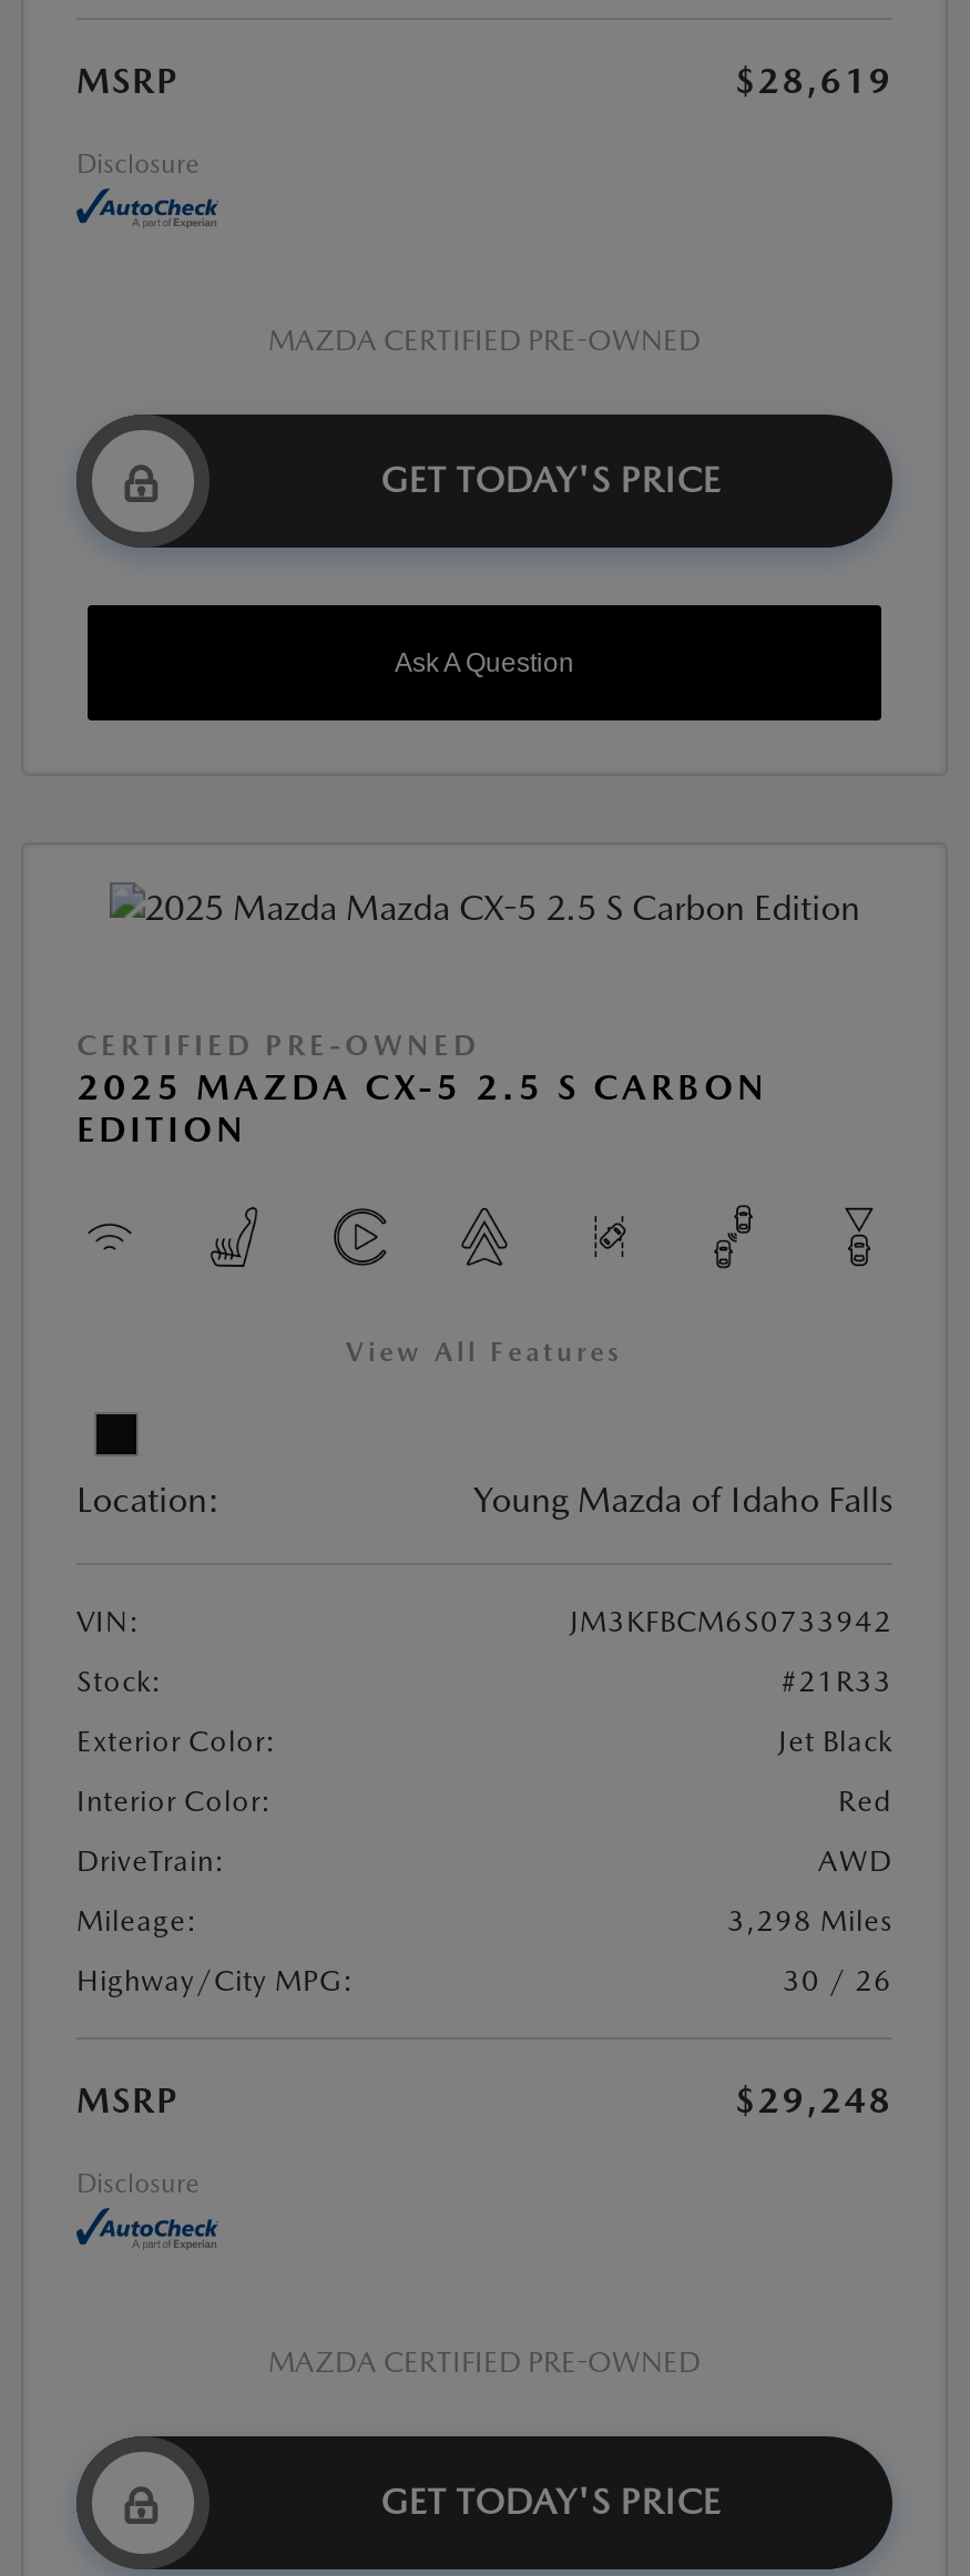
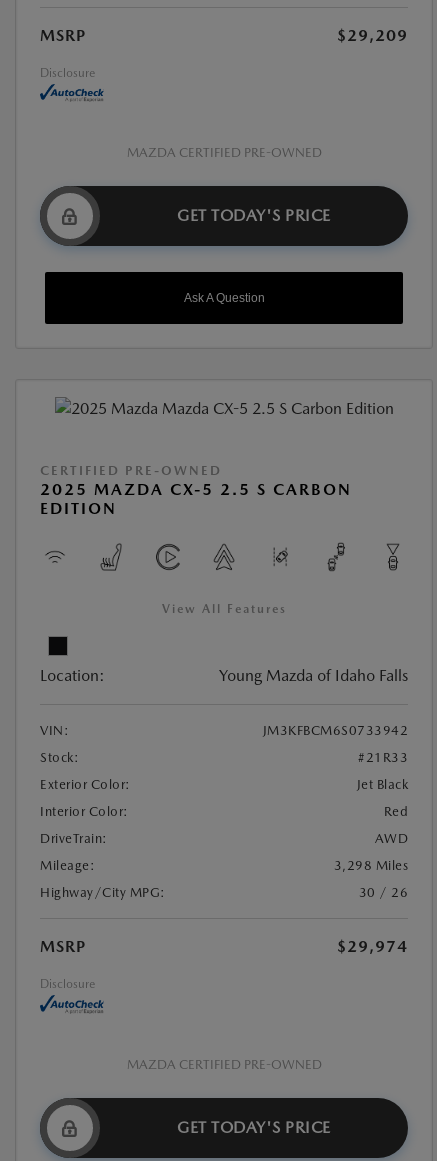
[735,60,892,102] $28,619 -> [337,26,408,45] $29,209
[735,2081,892,2123] $29,248 -> [337,937,408,956] $29,974

